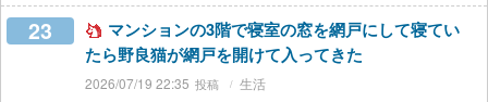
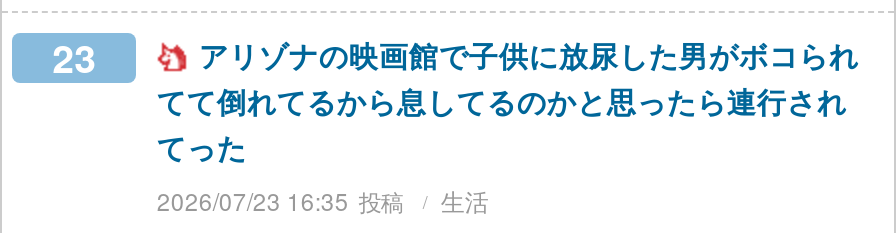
[85,17,460,92] マンションの3階で寝室の窓を網戸にして寝てい | たら野良猫が網戸を開けて入ってきた | 2026/07/19 22:35 -> [157,33,859,217] アリゾナの映画館で子供に放尿した男がボコられ | てて倒れてるから息してるのかと思ったら連行され | てった | 2026/07/23 16:35

